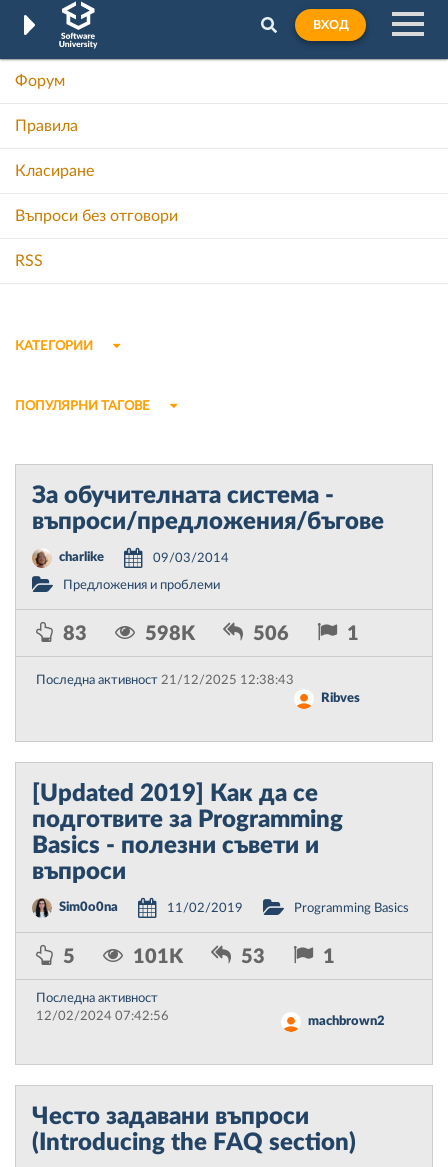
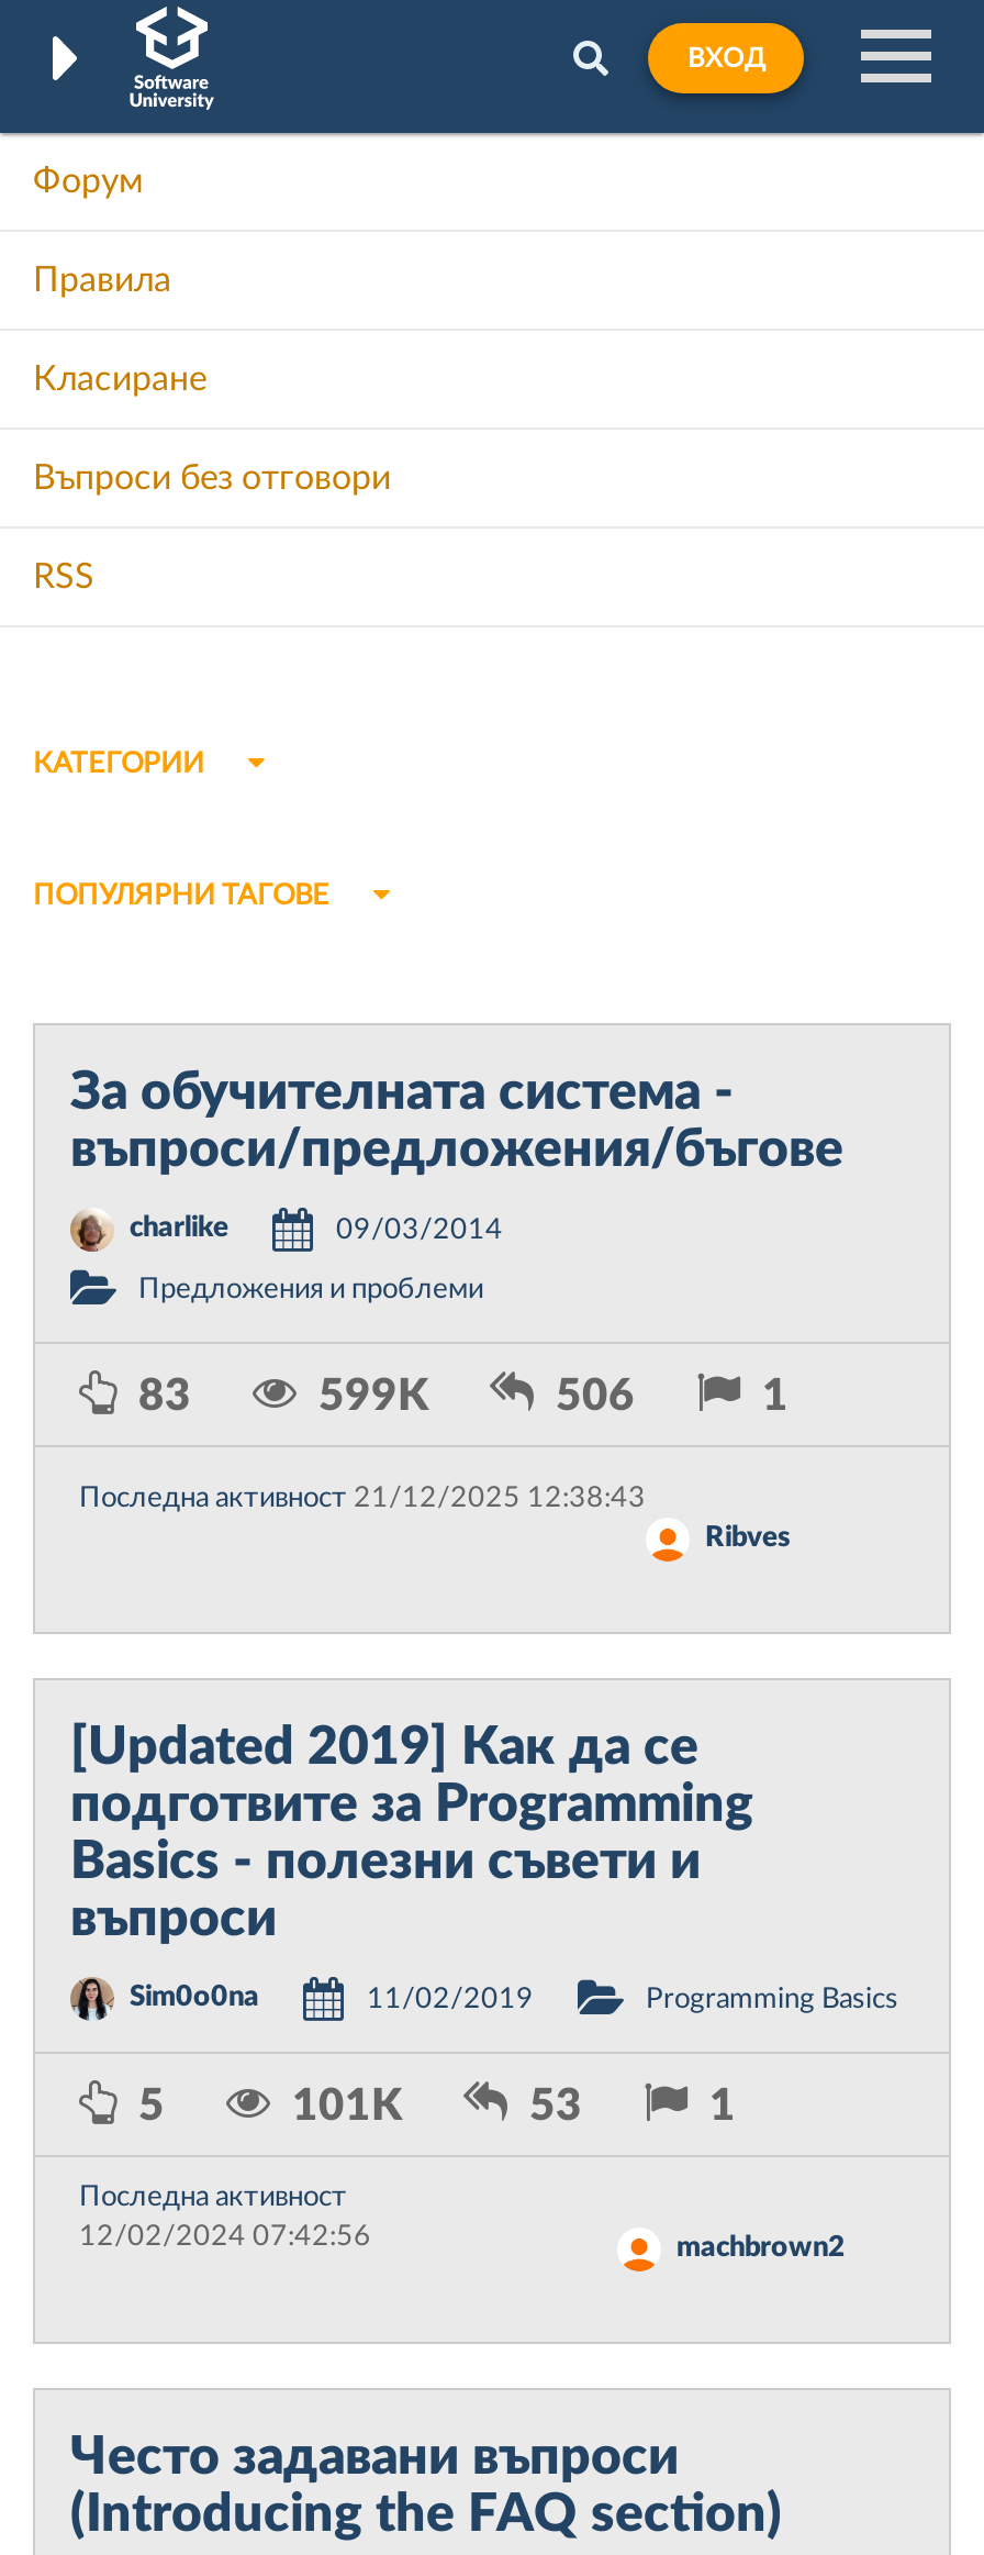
[145,624,195,644] 598K -> [318,1375,428,1419] 599K

